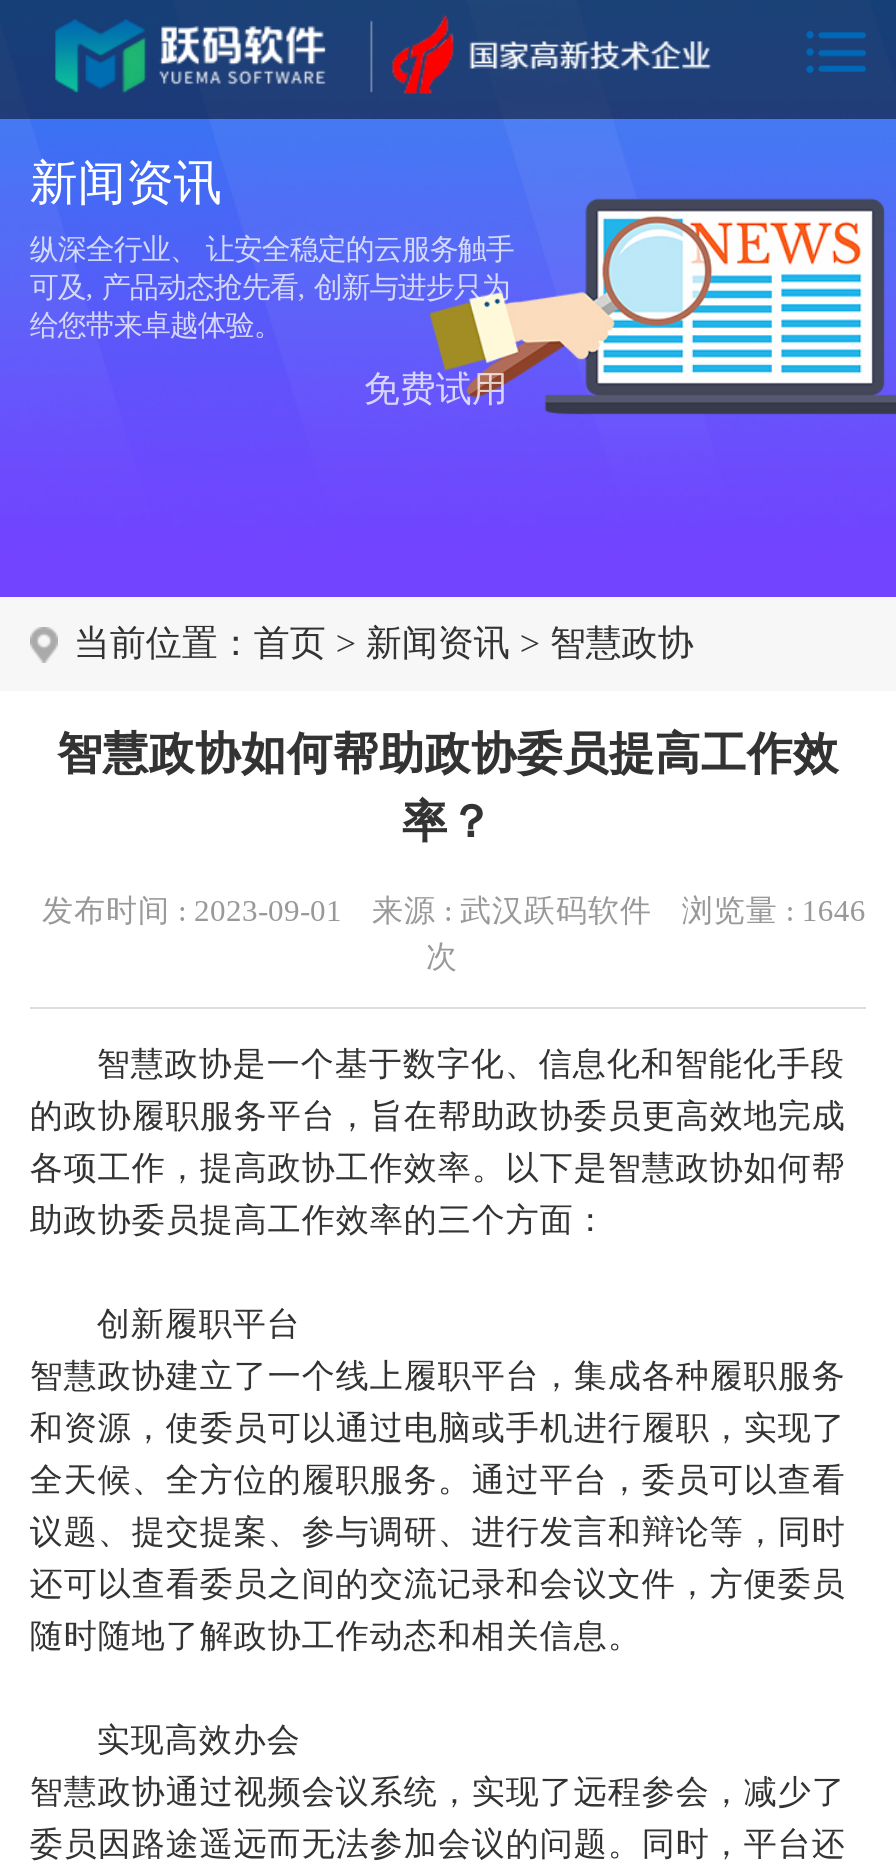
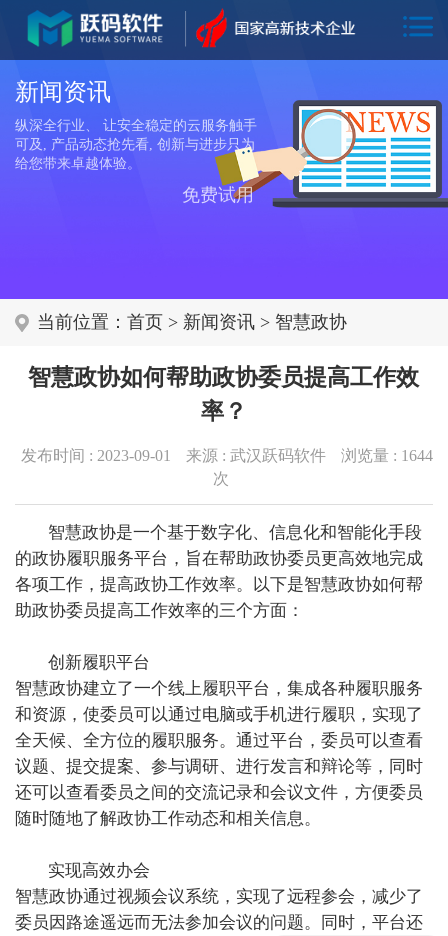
[42,892,866,926] 发布时间 : 2023-09-01 来源 : 武汉跃码软件 浏览量 : 1646 -> [21,446,433,463] 发布时间 : 2023-09-01 来源 : 武汉跃码软件 浏览量 : 1644

